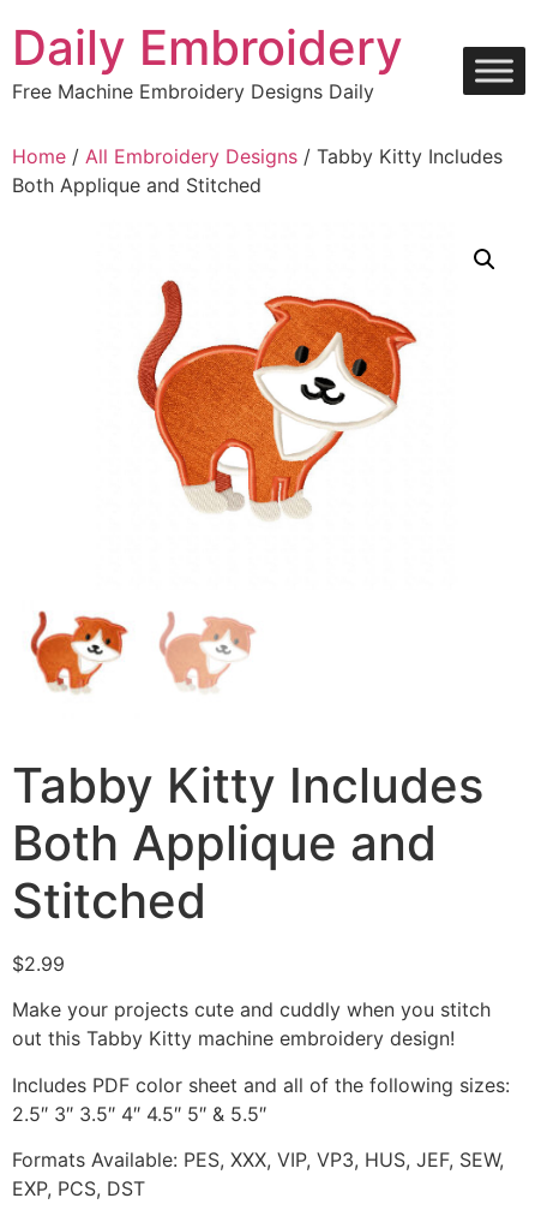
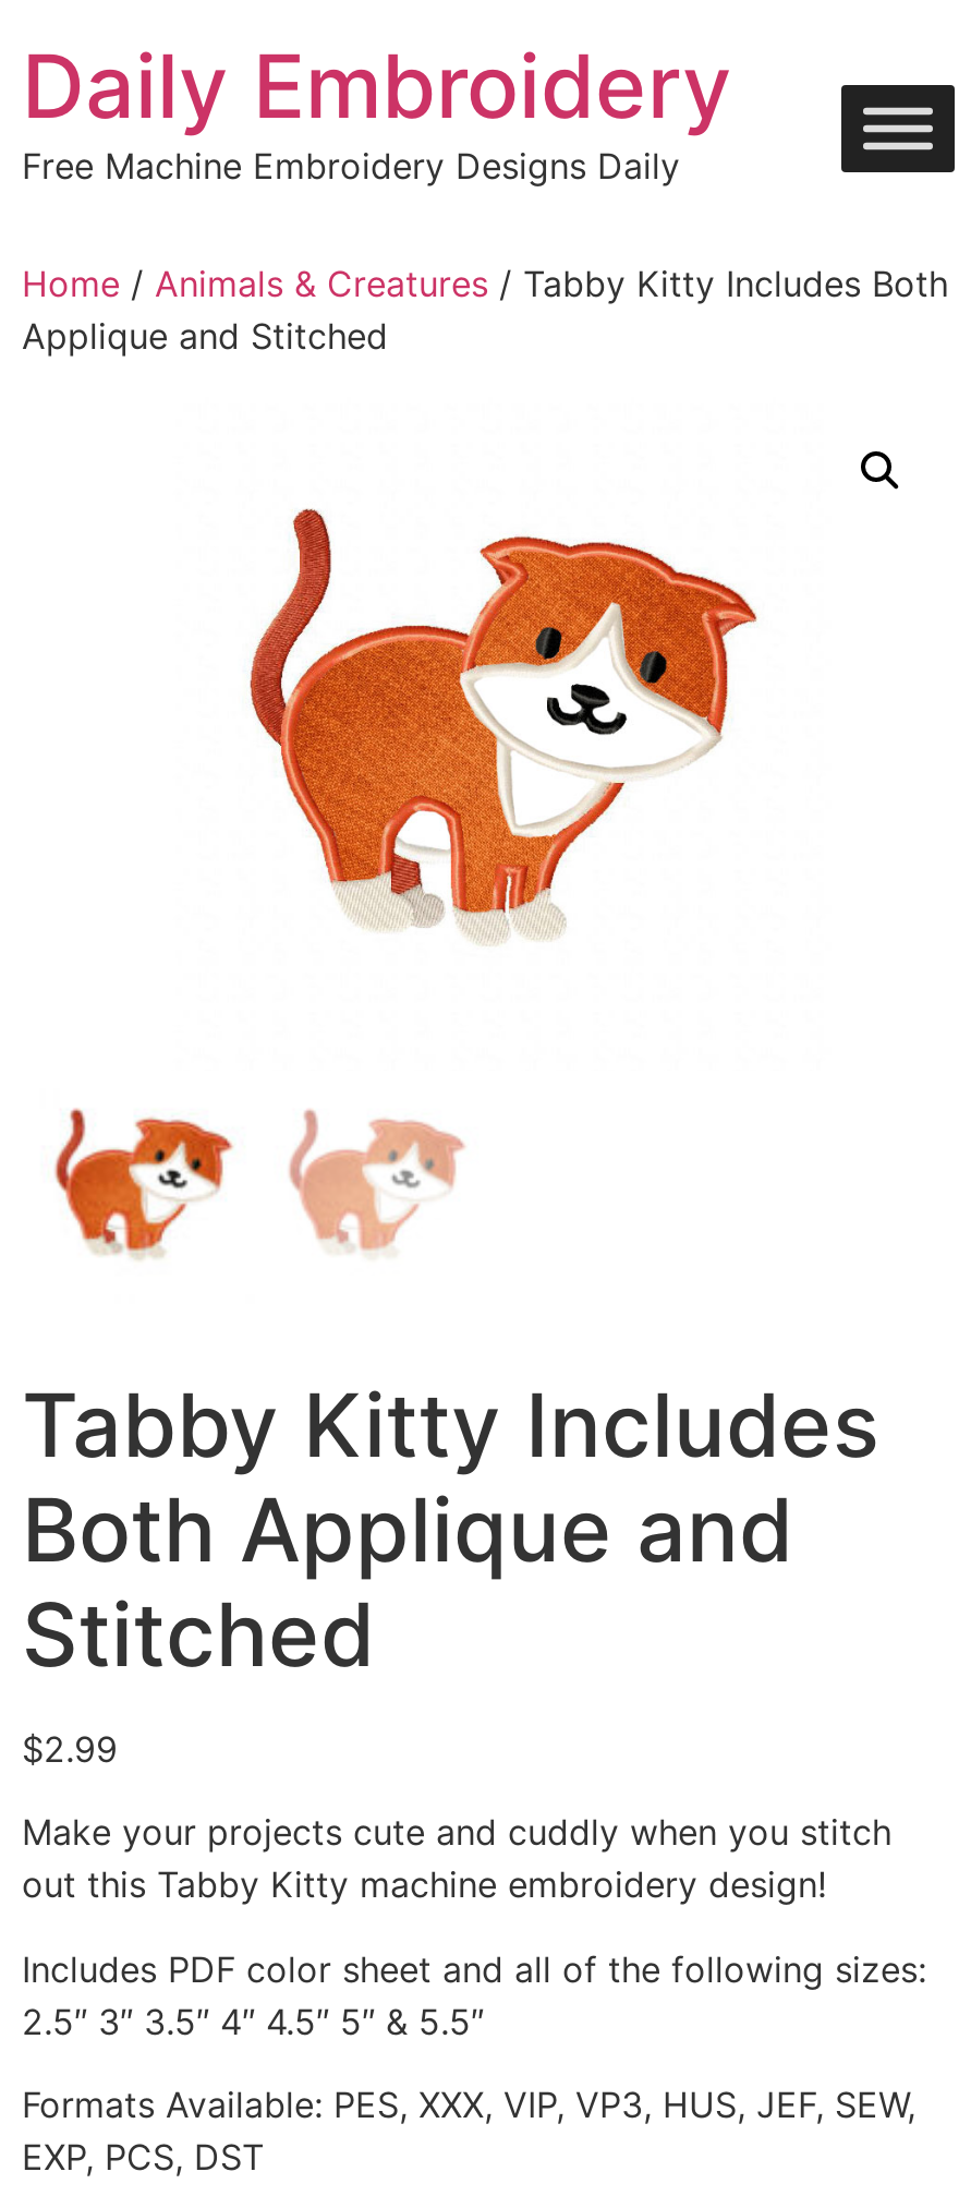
[12,145,503,198] Home / All Embroidery Designs / Tabby Kitty Includes | Both Applique and Stitched -> [22,263,948,359] Home / Animals & Creatures / Tabby Kitty Includes Both | Applique and Stitched

